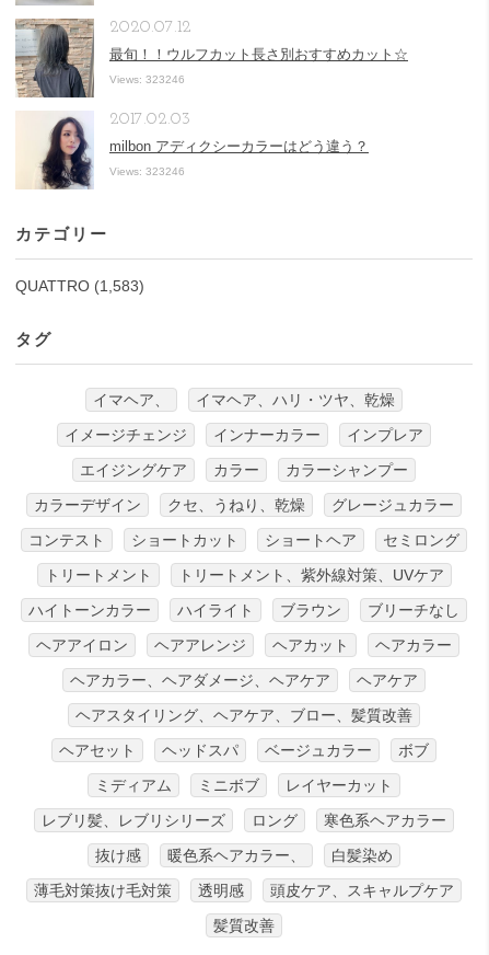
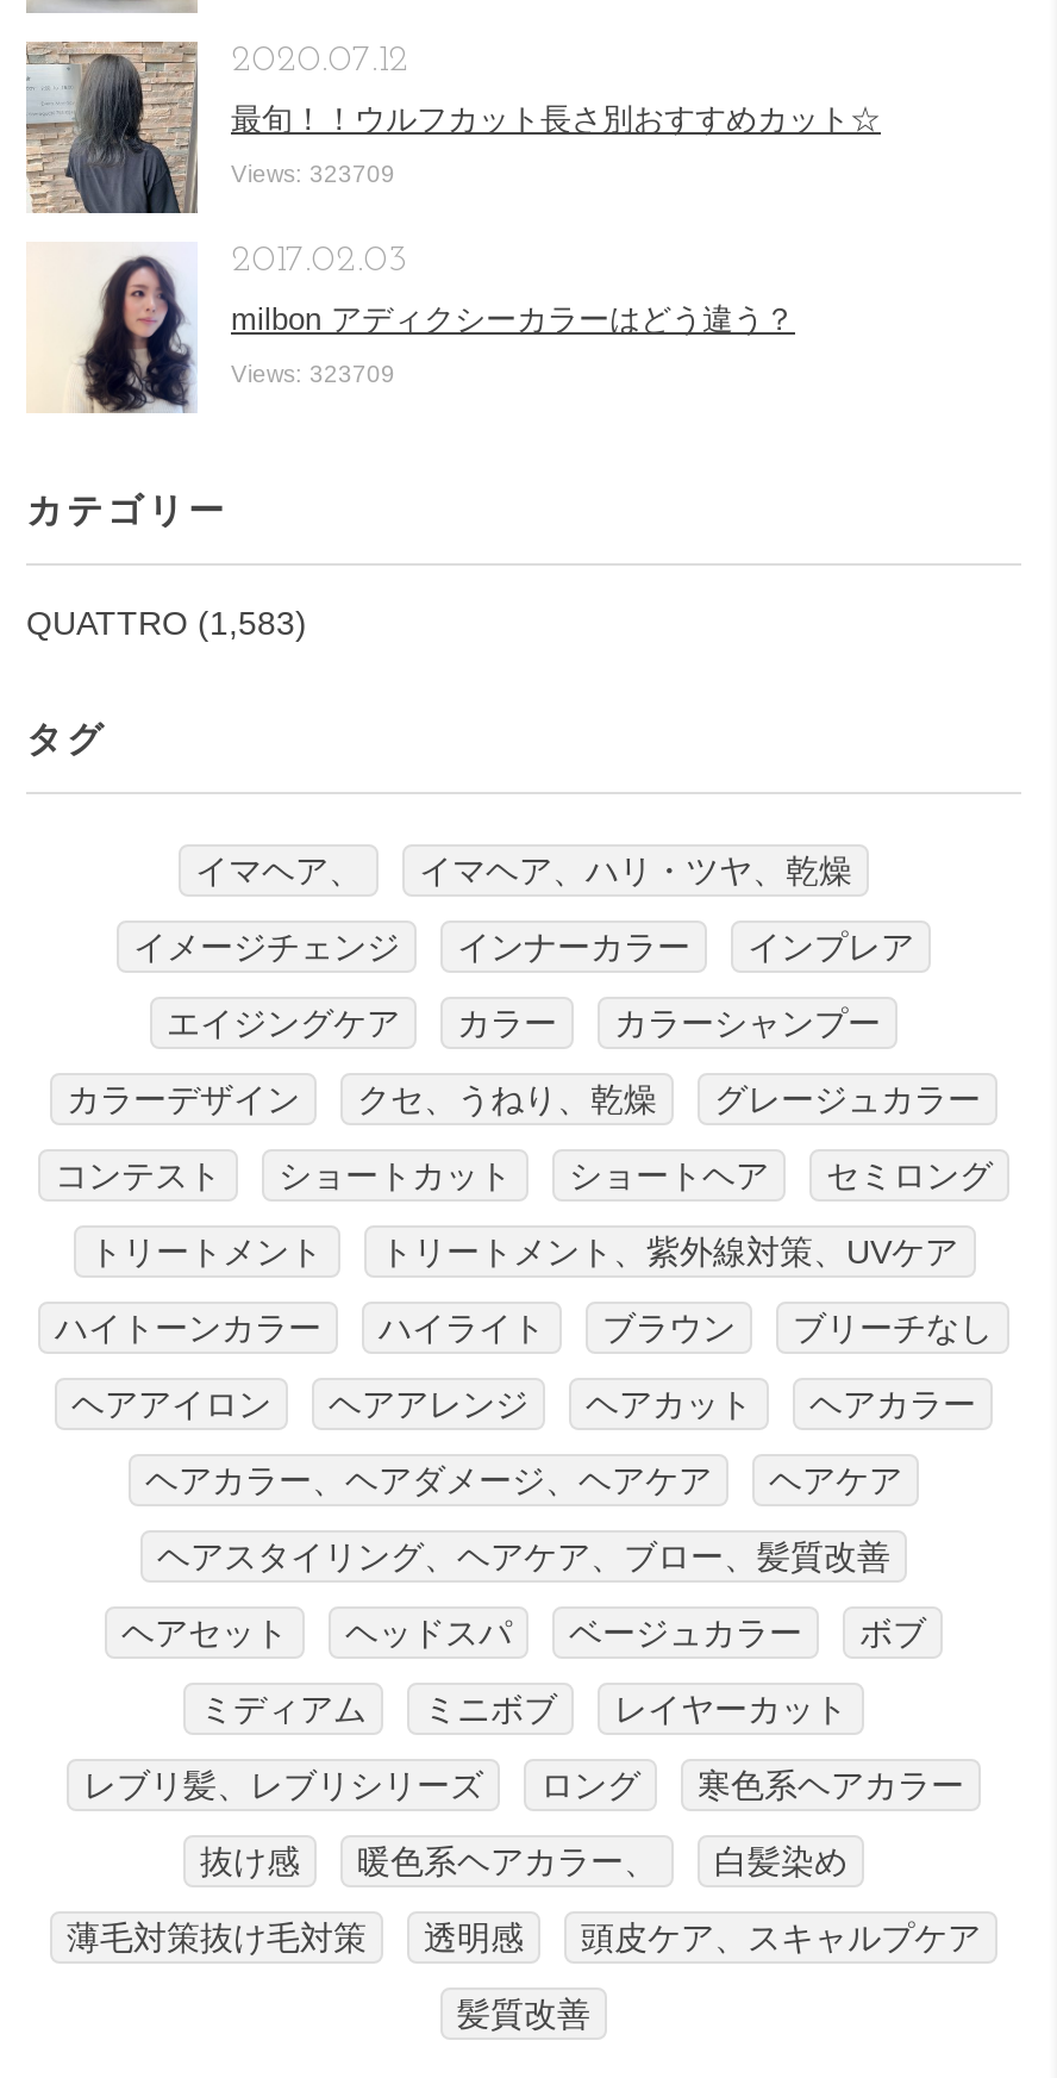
[109,74,185,86] Views: 323246 -> [231,160,395,186] Views: 323709
[109,166,185,178] Views: 323246 -> [231,360,395,387] Views: 323709

